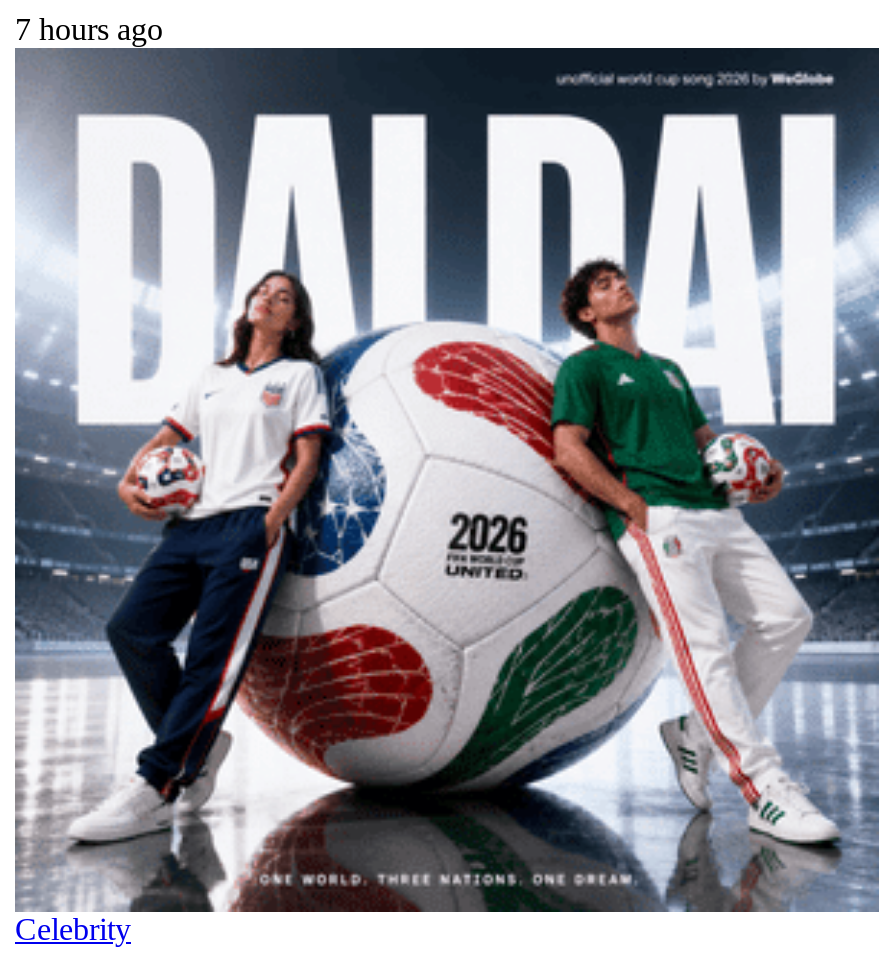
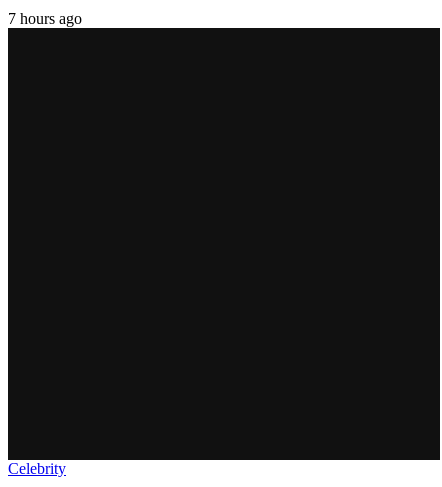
[13,47,881,915] [image] -> none

